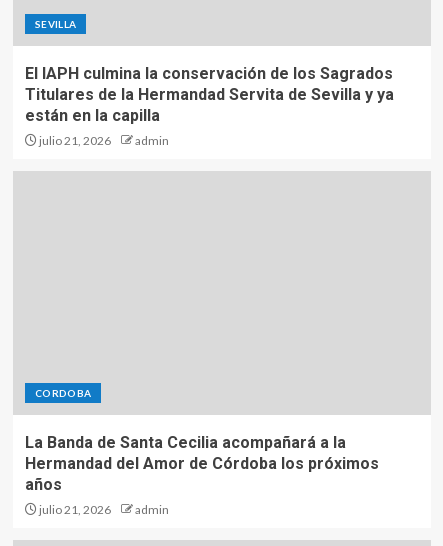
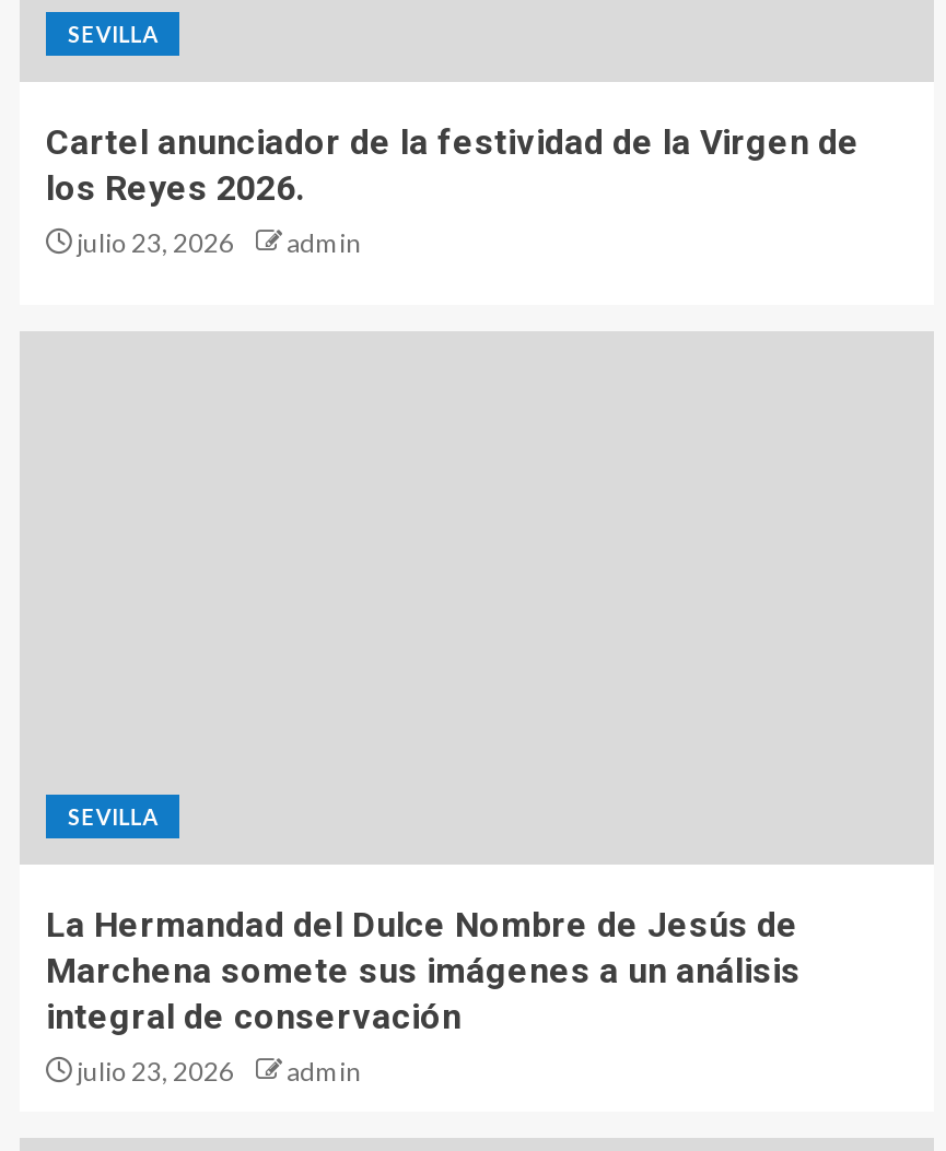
[25,64,394,148] El IAPH culmina la conservación de los Sagrados | Titulares de la Hermandad Servita de Sevilla y ya | están en la capilla | julio 21, 2026 -> [46,122,860,260] Cartel anunciador de la festividad de la Virgen de | los Reyes 2026. | julio 23, 2026
[35,387,91,399] CORDOBA -> [68,804,159,831] SEVILLA
[25,433,379,517] La Banda de Santa Cecilia acompañará a la | Hermandad del Amor de Córdoba los próximos | años | julio 21, 2026 -> [46,905,801,1088] La Hermandad del Dulce Nombre de Jesús de | Marchena somete sus imágenes a un análisis | integral de conservación | julio 23, 2026

